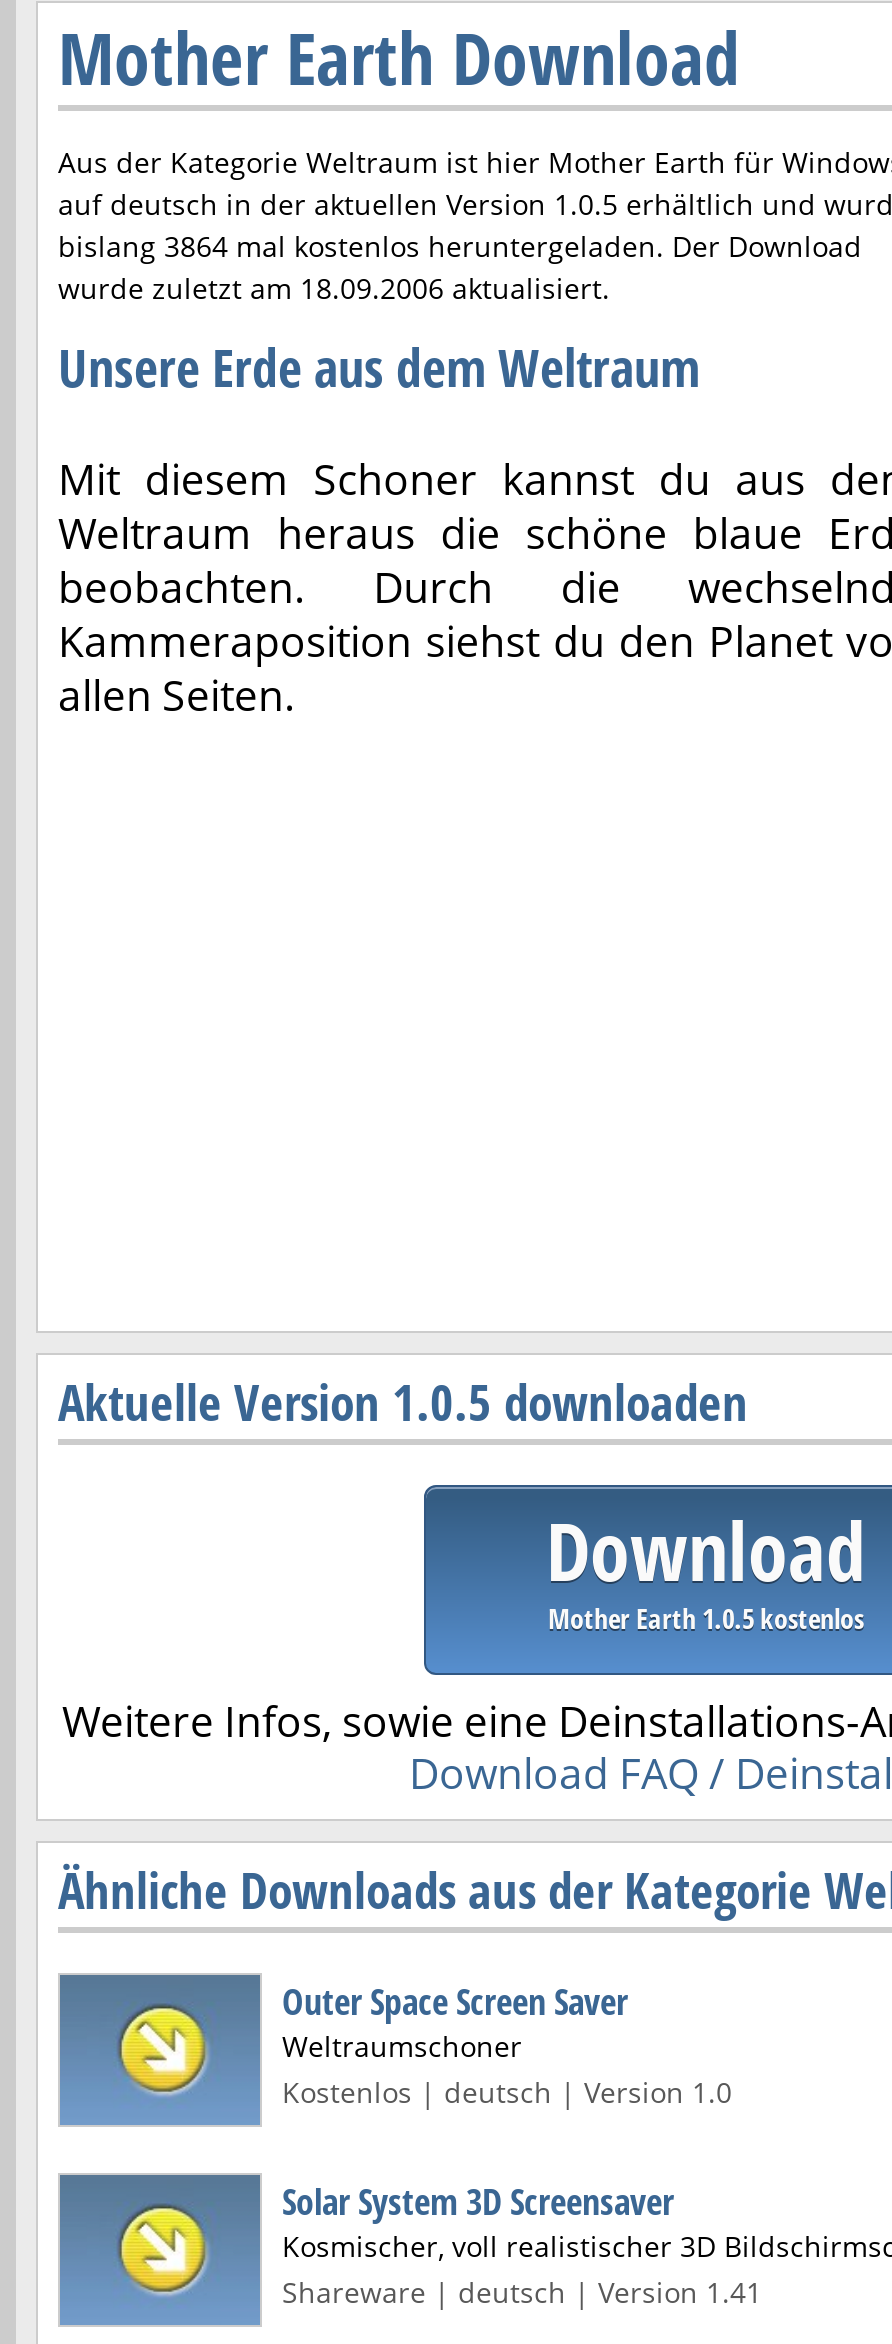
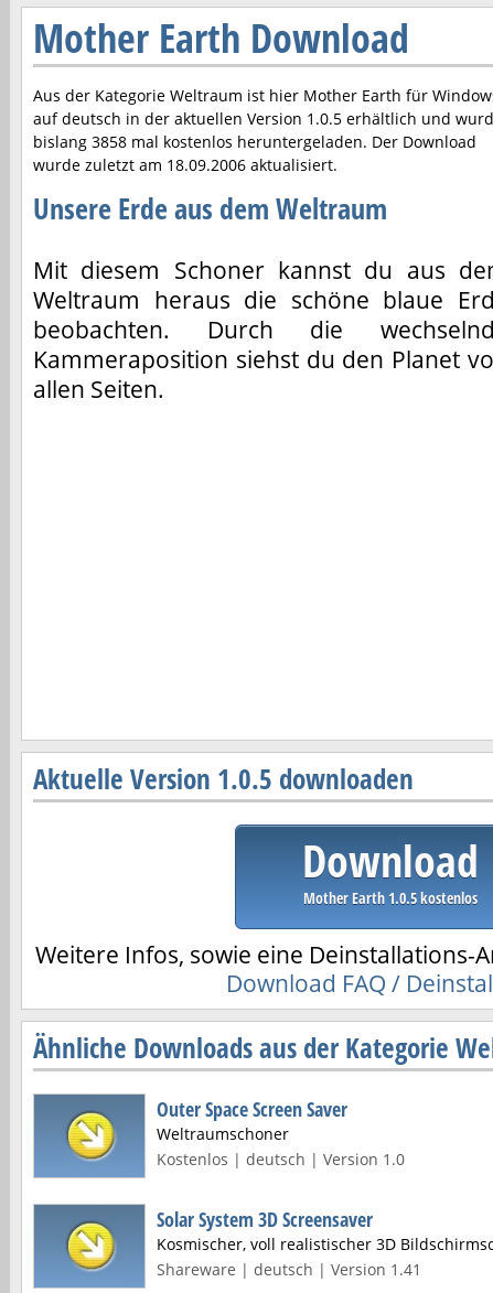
[58,227,862,265] bislang 3864 mal kostenlos heruntergeladen. Der Download -> [33,131,476,152] bislang 3858 mal kostenlos heruntergeladen. Der Download

